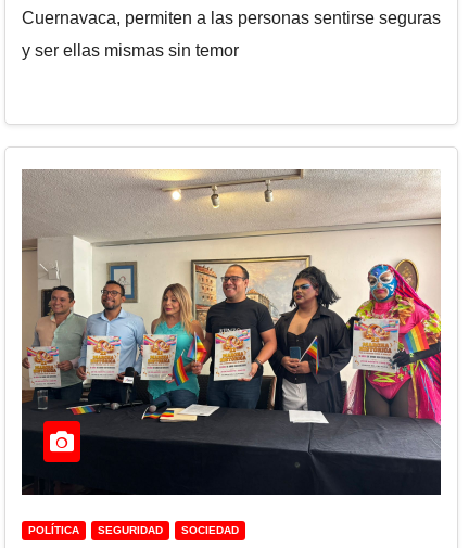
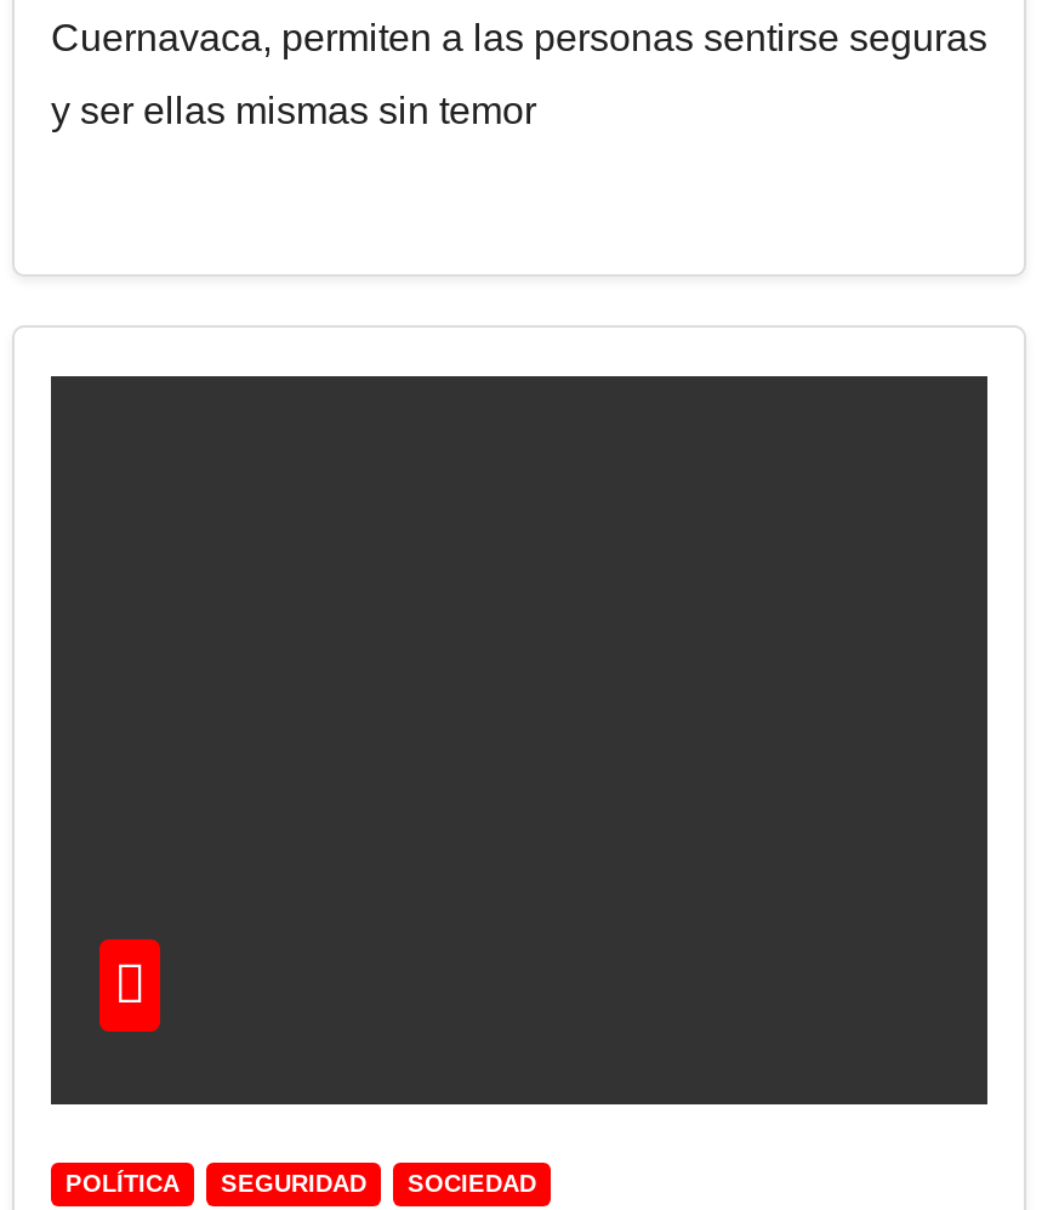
[21,168,442,496] [image] -> none

